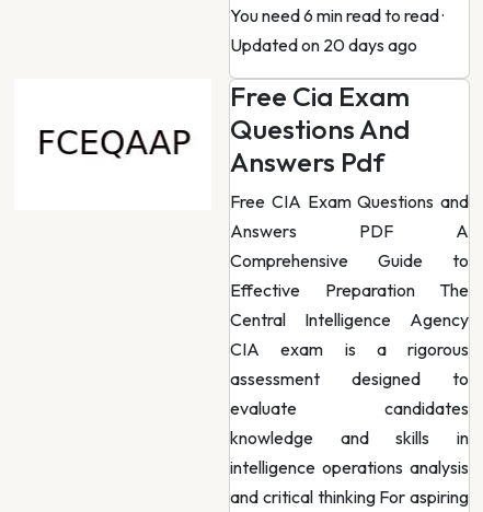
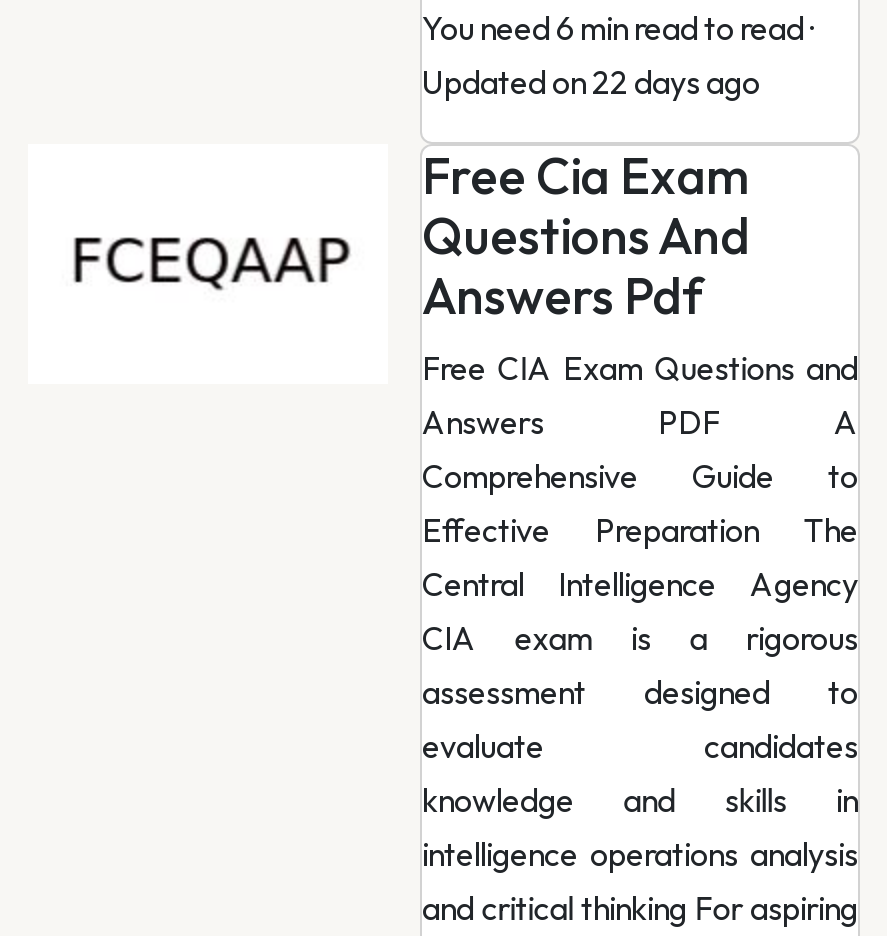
[230,34,417,56] Updated on 20 days ago -> [422,62,760,102] Updated on 22 days ago

